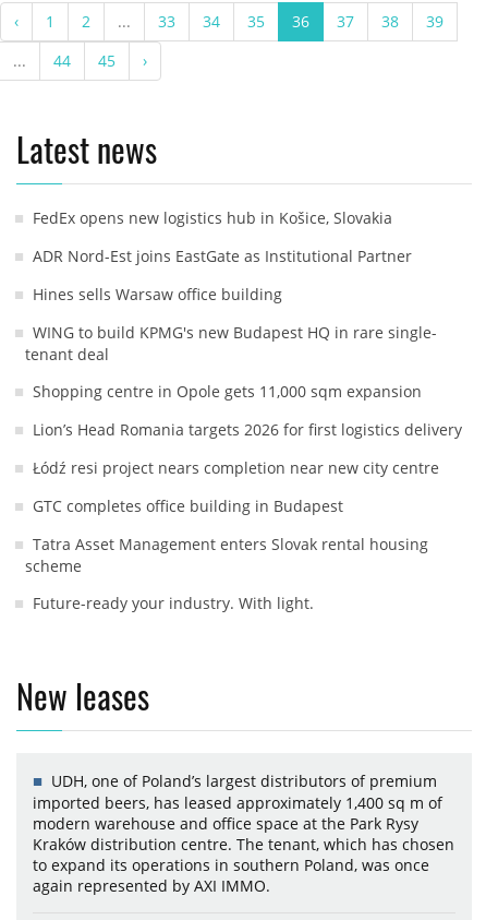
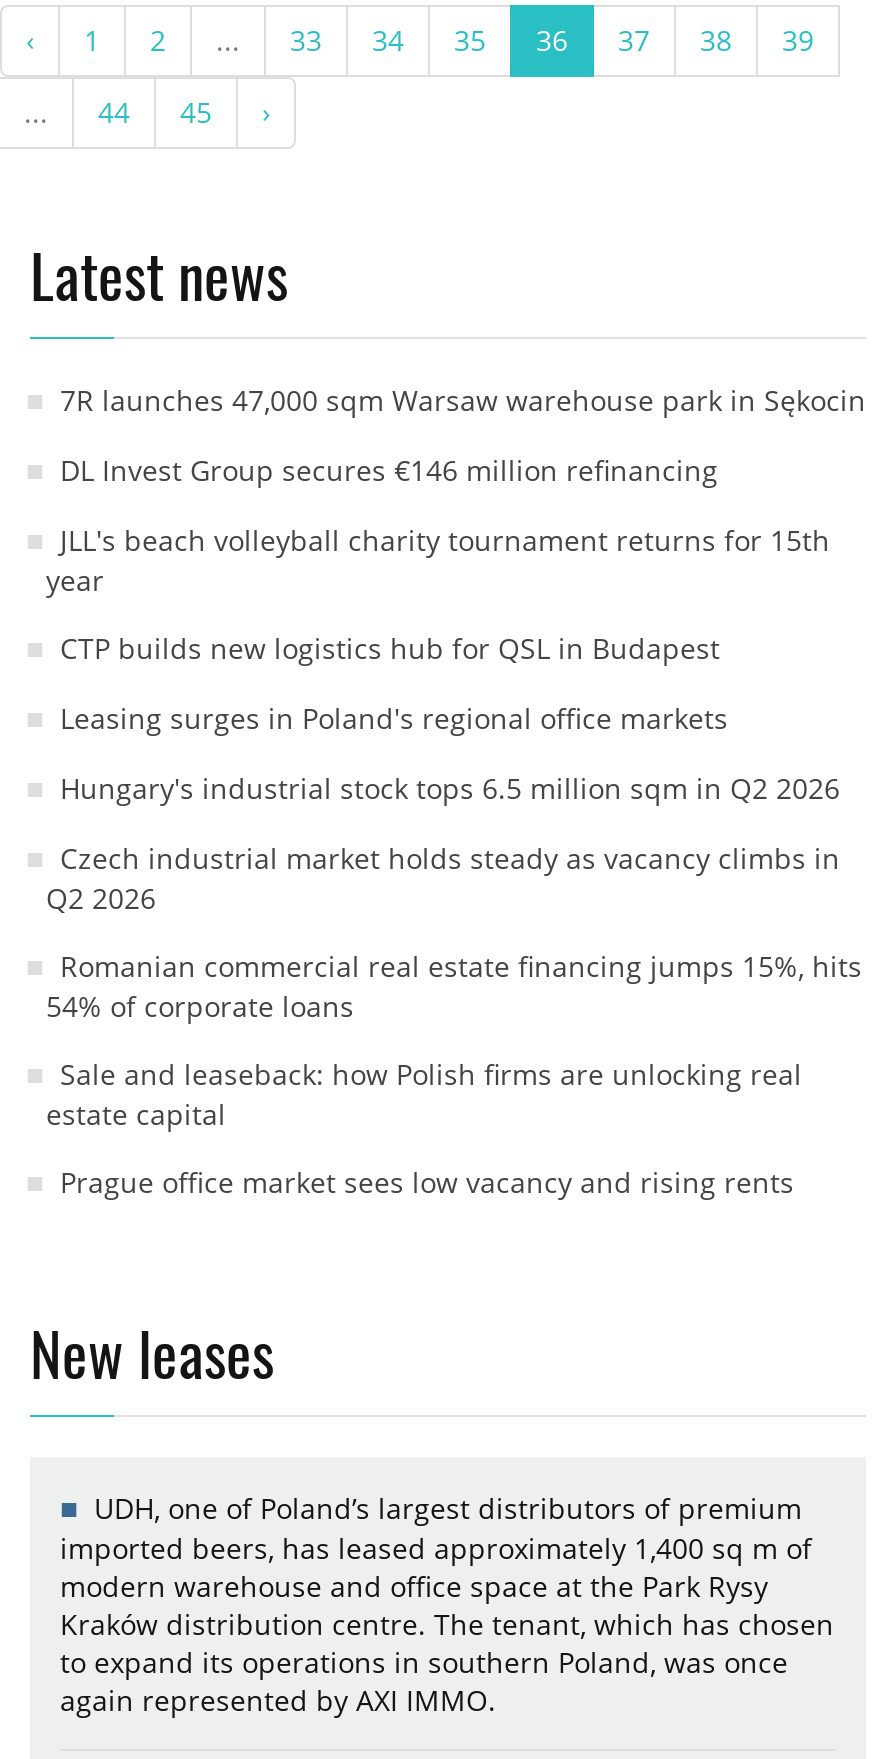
[33,207,392,228] FedEx opens new logistics hub in Košice, Slovakia -> [60,381,866,419] 7R launches 47,000 sqm Warsaw warehouse park in Sękocin
[33,245,412,266] ADR Nord-Est joins EastGate as Institutional Partner -> [60,451,718,489] DL Invest Group secures €146 million refinancing
[33,284,282,304] Hines sells Warsaw office building -> [46,521,830,599] JLL's beach volleyball charity tournament returns for 15th | year
[25,322,437,364] WING to build KPMG's new Budapest HQ in rare single- | tenant deal -> [60,629,720,667] CTP builds new logistics hub for QSL in Budapest
[33,381,422,401] Shopping centre in Opole gets 11,000 sqm expansion -> [60,699,728,737] Leasing surges in Poland's regional office markets
[33,419,462,440] Lion’s Head Romania targets 2026 for first logistics delivery -> [60,769,840,807] Hungary's industrial stock tops 6.5 million sqm in Q2 2026
[33,457,439,478] Łódź resi project nears completion near new city centre -> [46,839,840,917] Czech industrial market holds steady as vacancy climbs in | Q2 2026
[33,495,343,516] GTC completes office building in Budapest -> [46,947,862,1025] Romanian commercial real estate financing jumps 15%, hits | 54% of corporate loans
[25,533,428,576] Tatra Asset Management enters Slovak rental housing | scheme -> [46,1055,802,1133] Sale and leaseback: how Polish firms are unlocking real | estate capital
[33,592,314,613] Future-ready your industry. With light. -> [60,1163,794,1201] Prague office market sees low vacancy and rising rents

